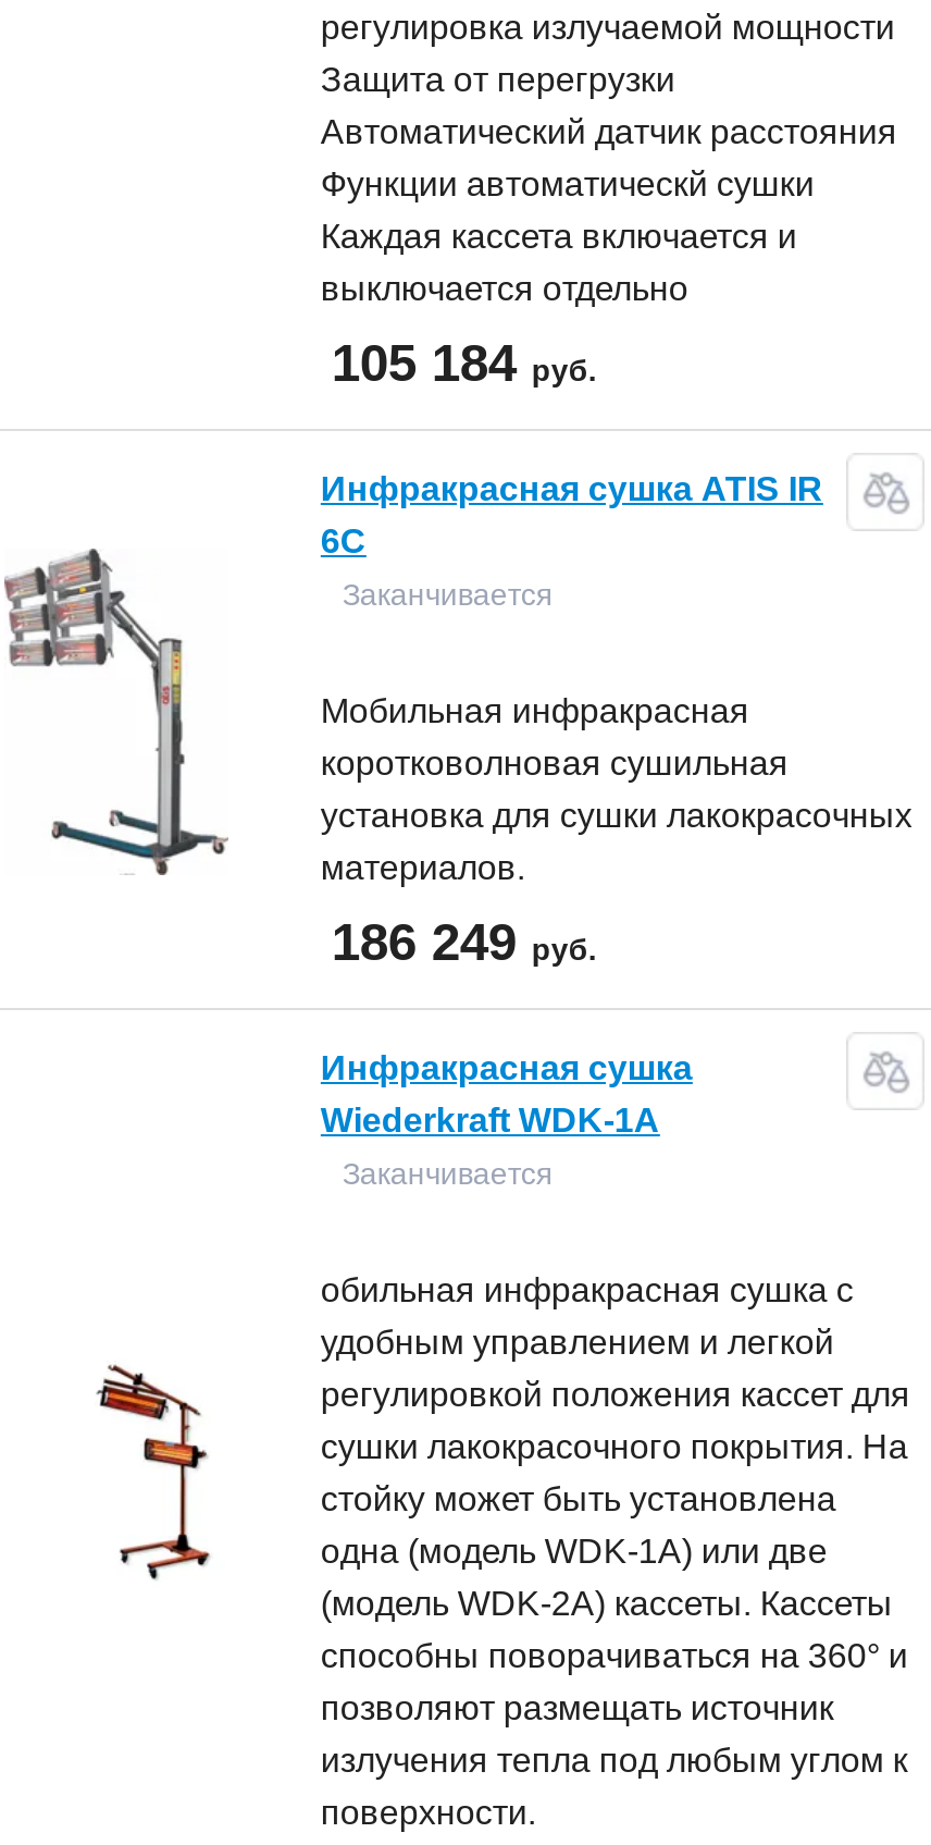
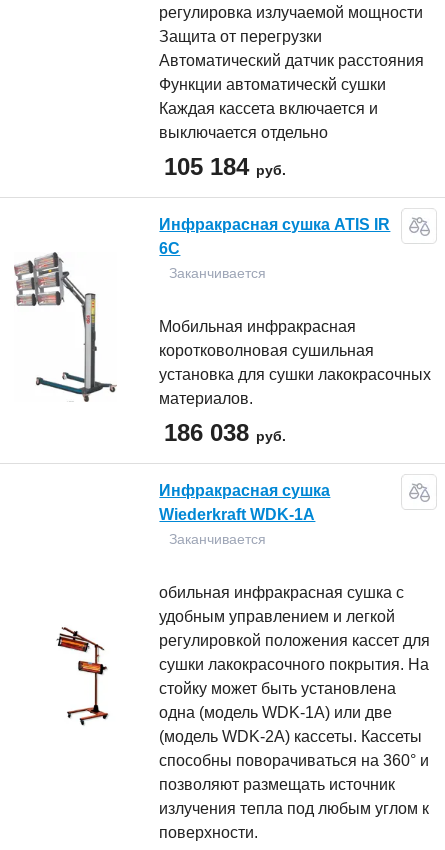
[332,912,597,971] 186 249 руб. -> [164,419,286,446] 186 038 руб.

